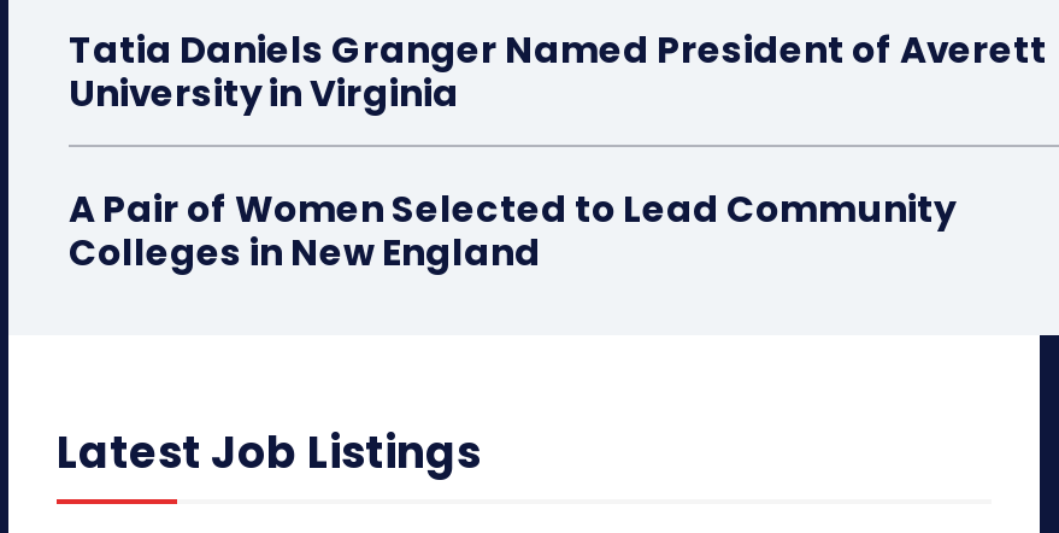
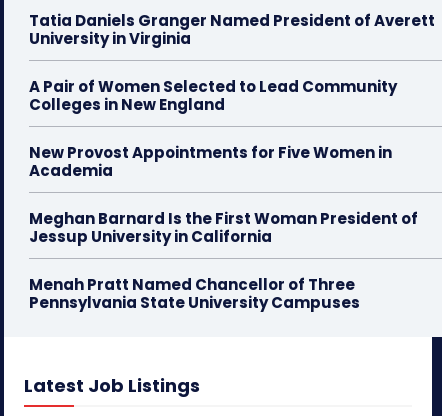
none -> [29,142,418,313] New Provost Appointments for Five Women in | Academia | Meghan Barnard Is the First Woman President of | Jessup University in California | Menah Pratt Named Chancellor of Three | Pennsylvania State University Campuses

